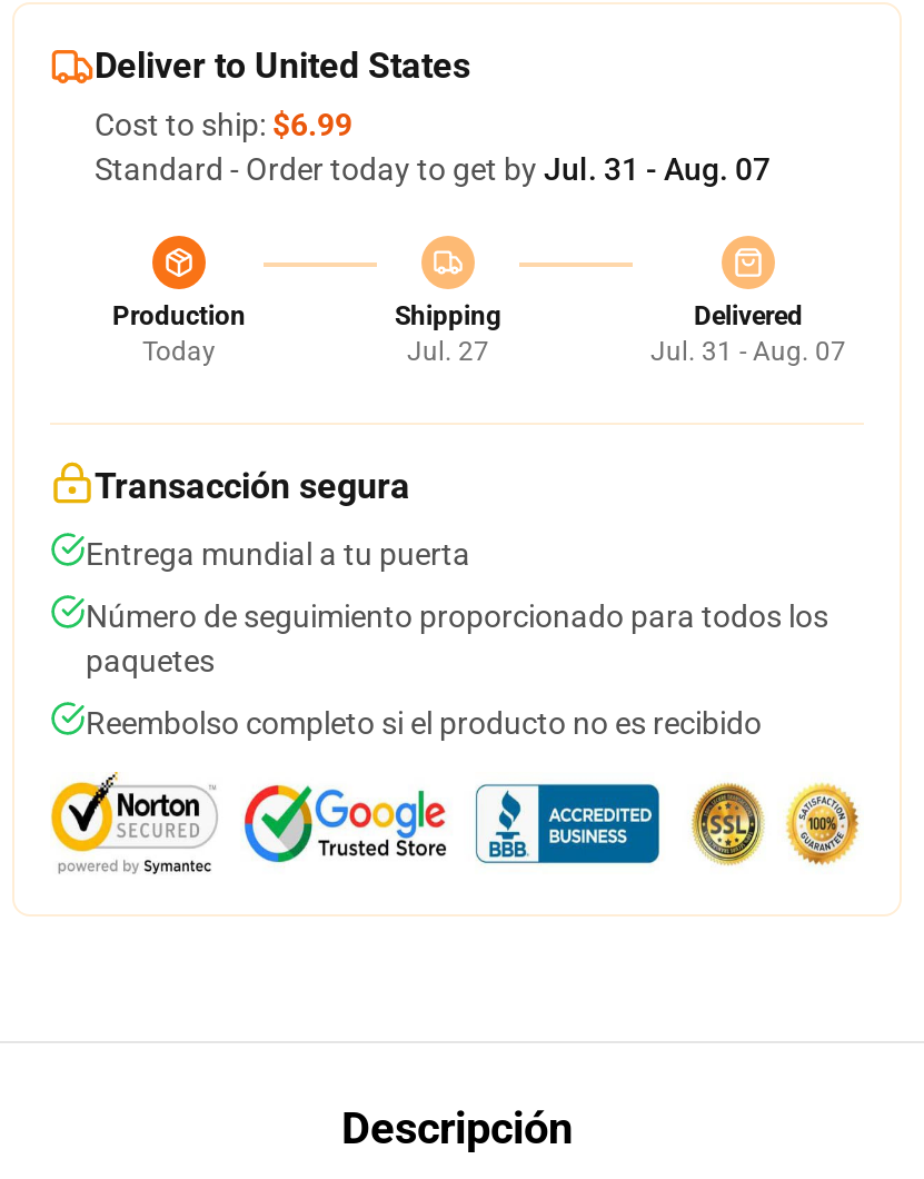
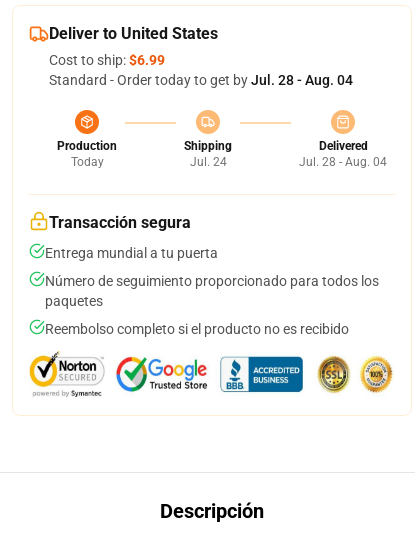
[95,151,771,187] Standard - Order today to get by Jul. 31 - Aug. 07 -> [49,72,353,88] Standard - Order today to get by Jul. 28 - Aug. 04
[407,336,489,367] Jul. 27 -> [189,155,226,169] Jul. 24
[650,336,846,367] Jul. 31 - Aug. 07 -> [299,155,387,169] Jul. 28 - Aug. 04

